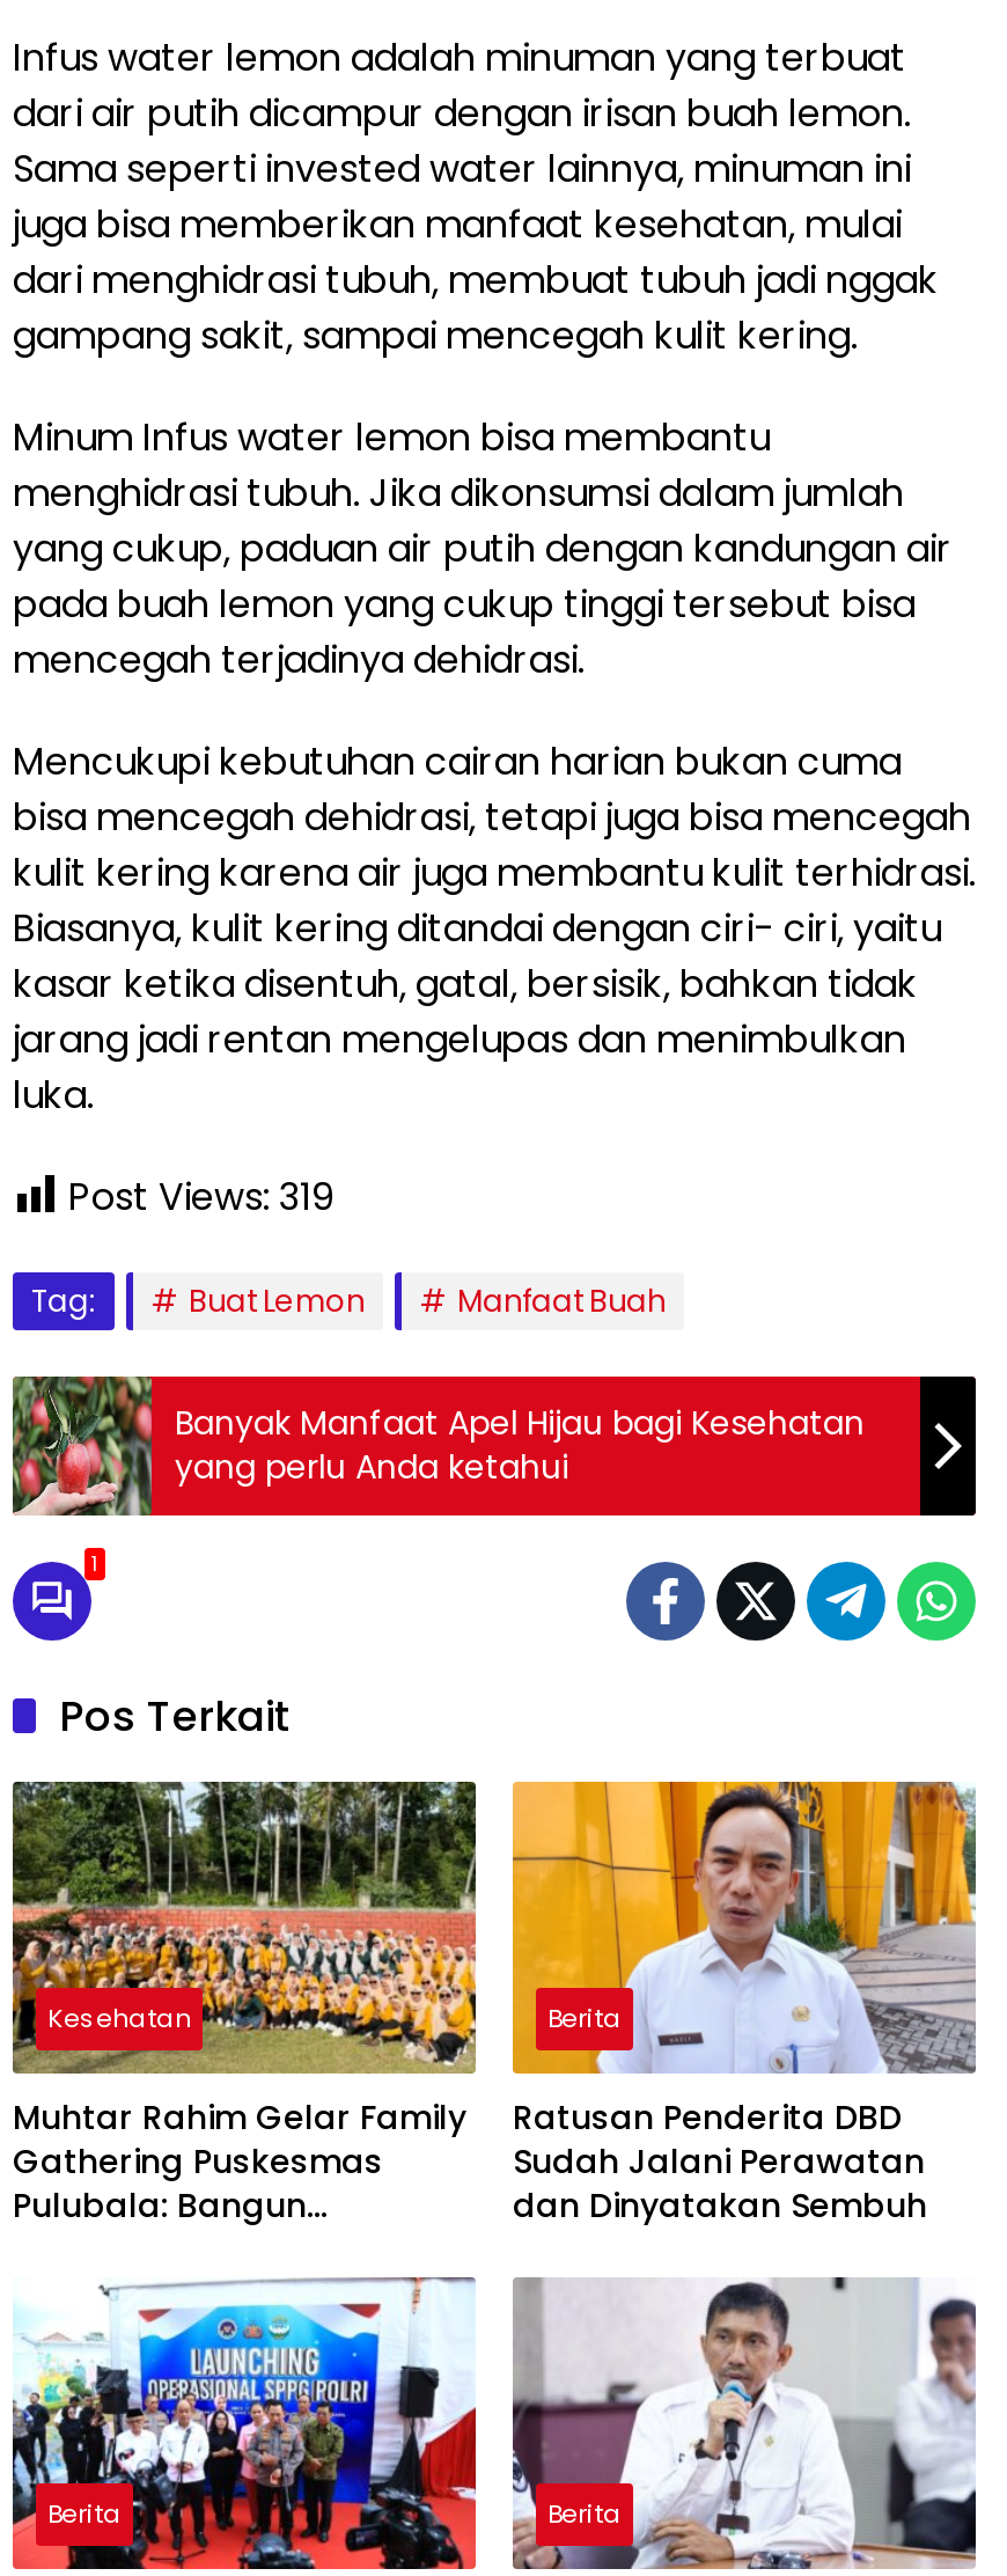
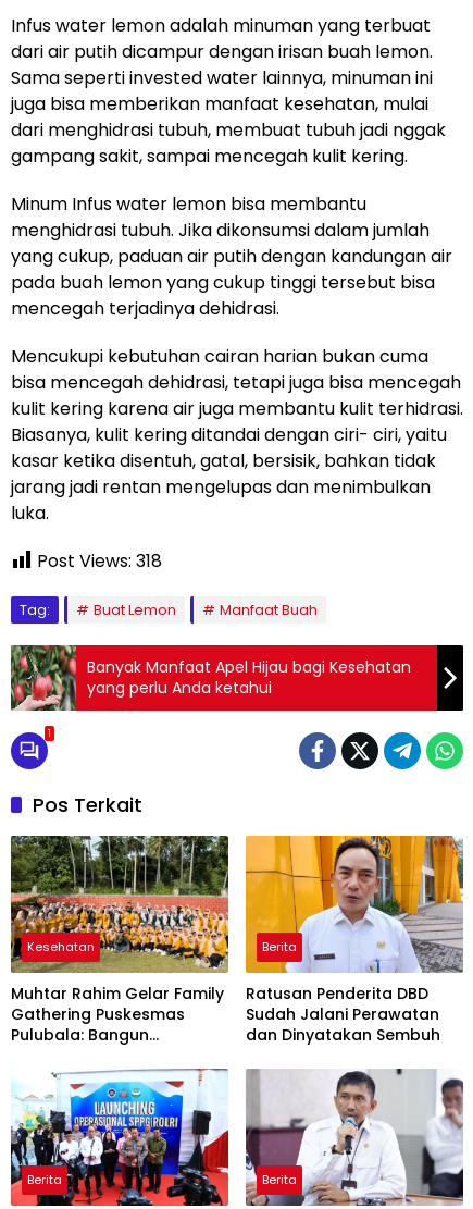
[68,1171,332,1224] Post Views: 319 -> [37,549,162,574] Post Views: 318

